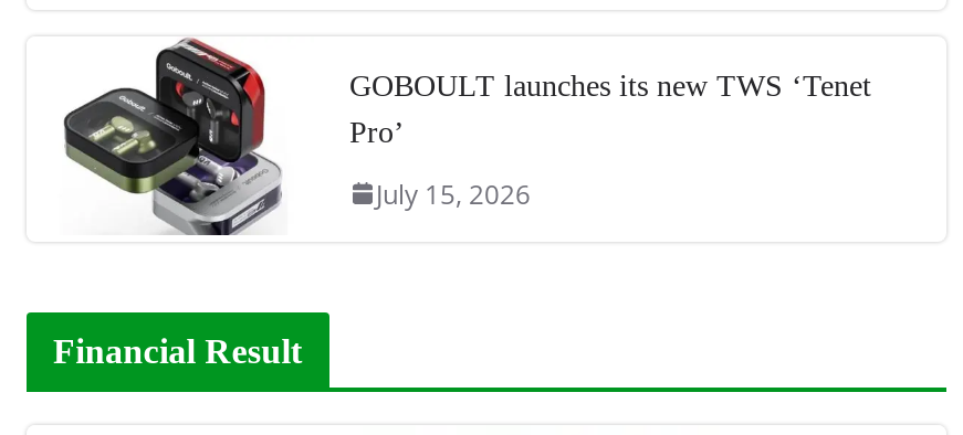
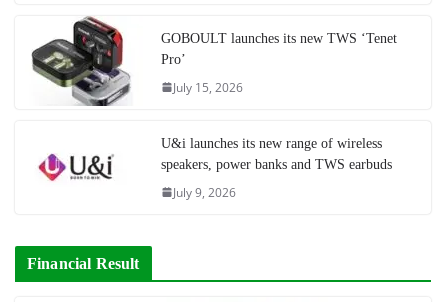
none -> [32,136,392,201] [image] | U&i launches its new range of wireless | speakers, power banks and TWS earbuds | July 9, 2026

